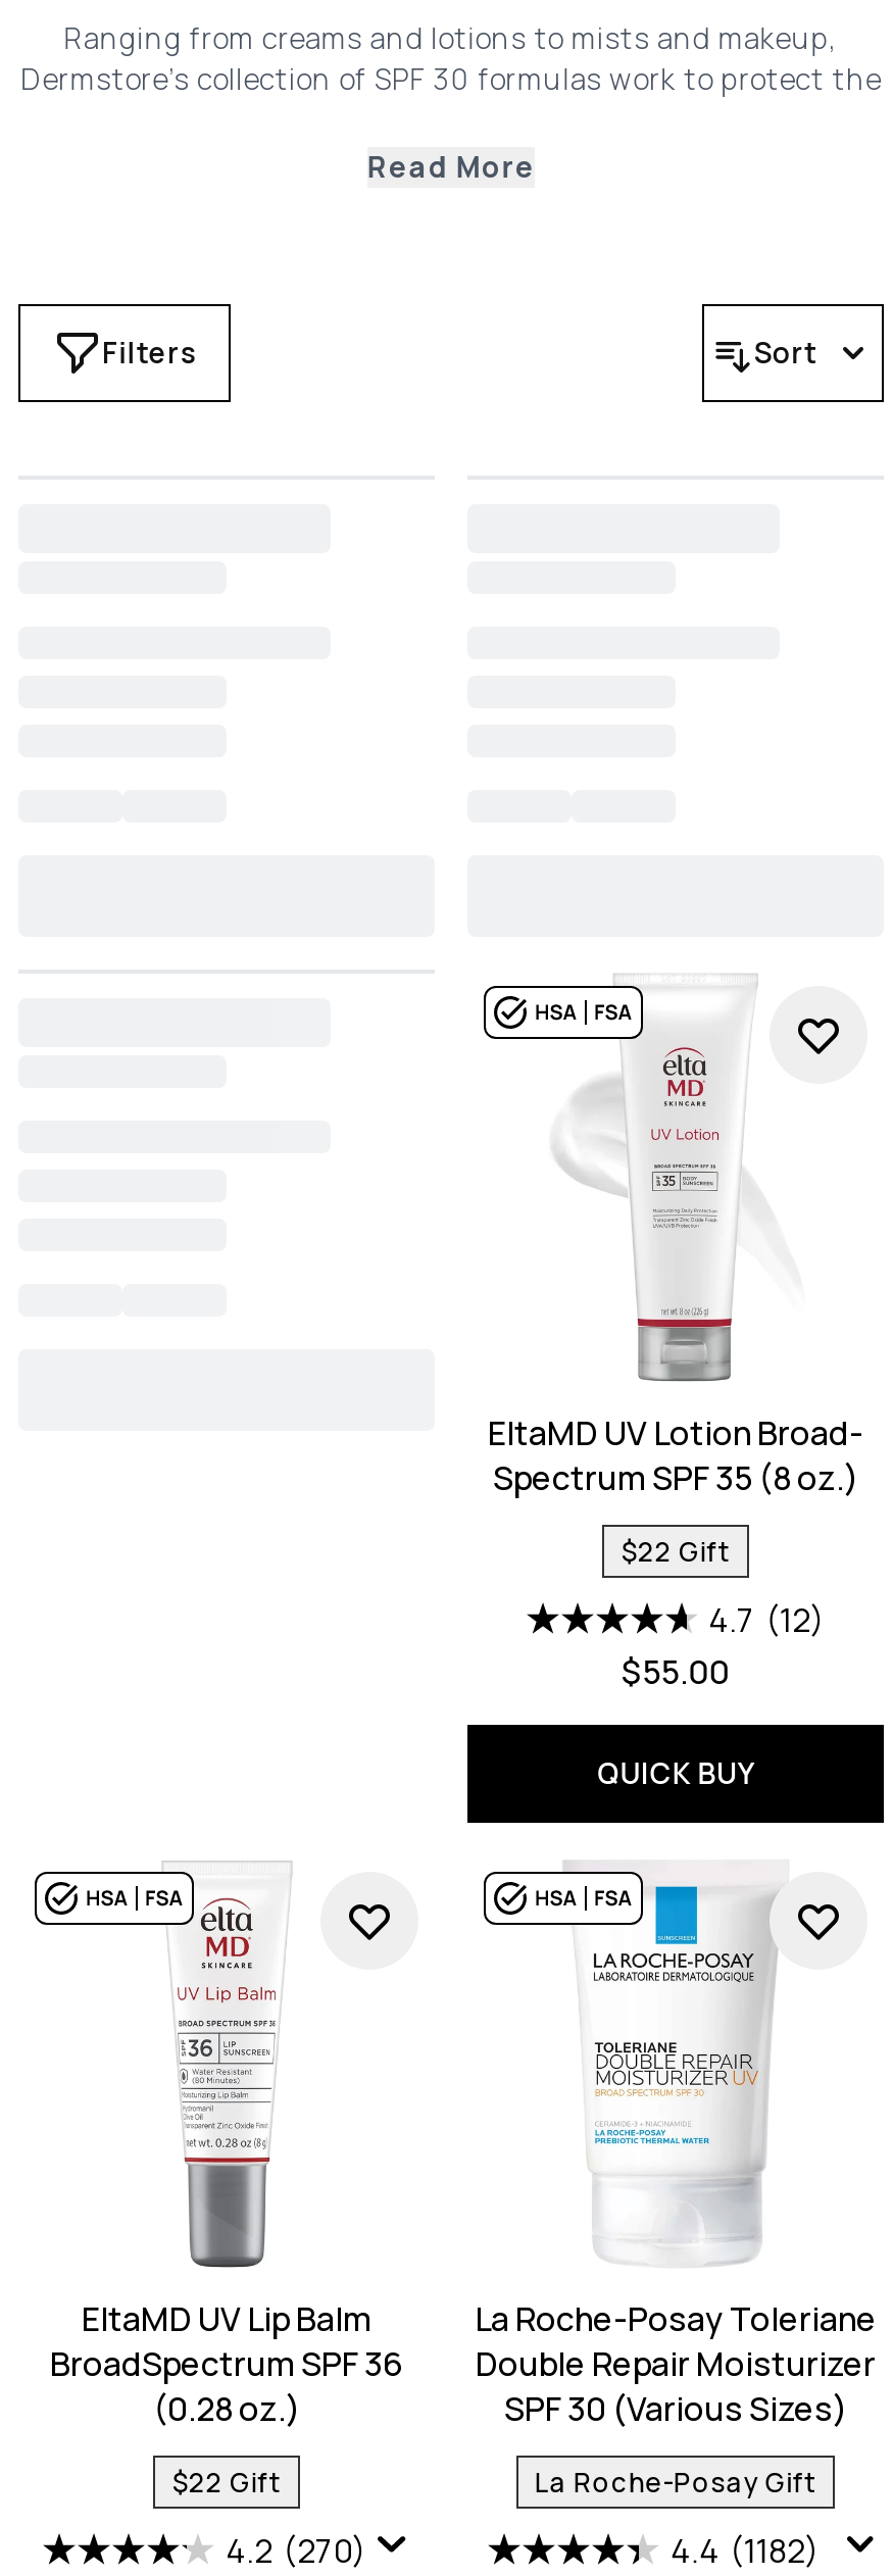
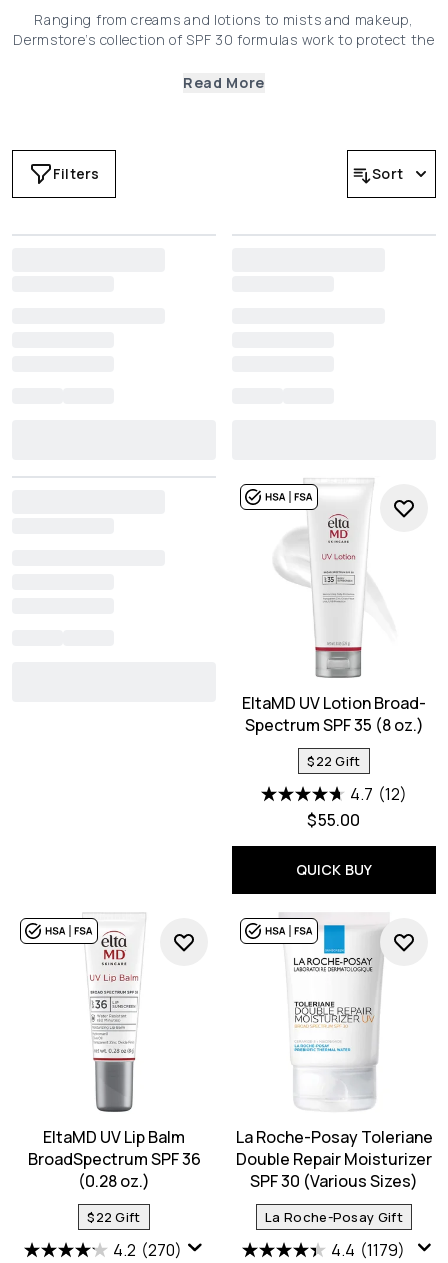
[670,2527,819,2572] 4.4 (1182) -> [331,1239,405,1261] 4.4 (1179)

